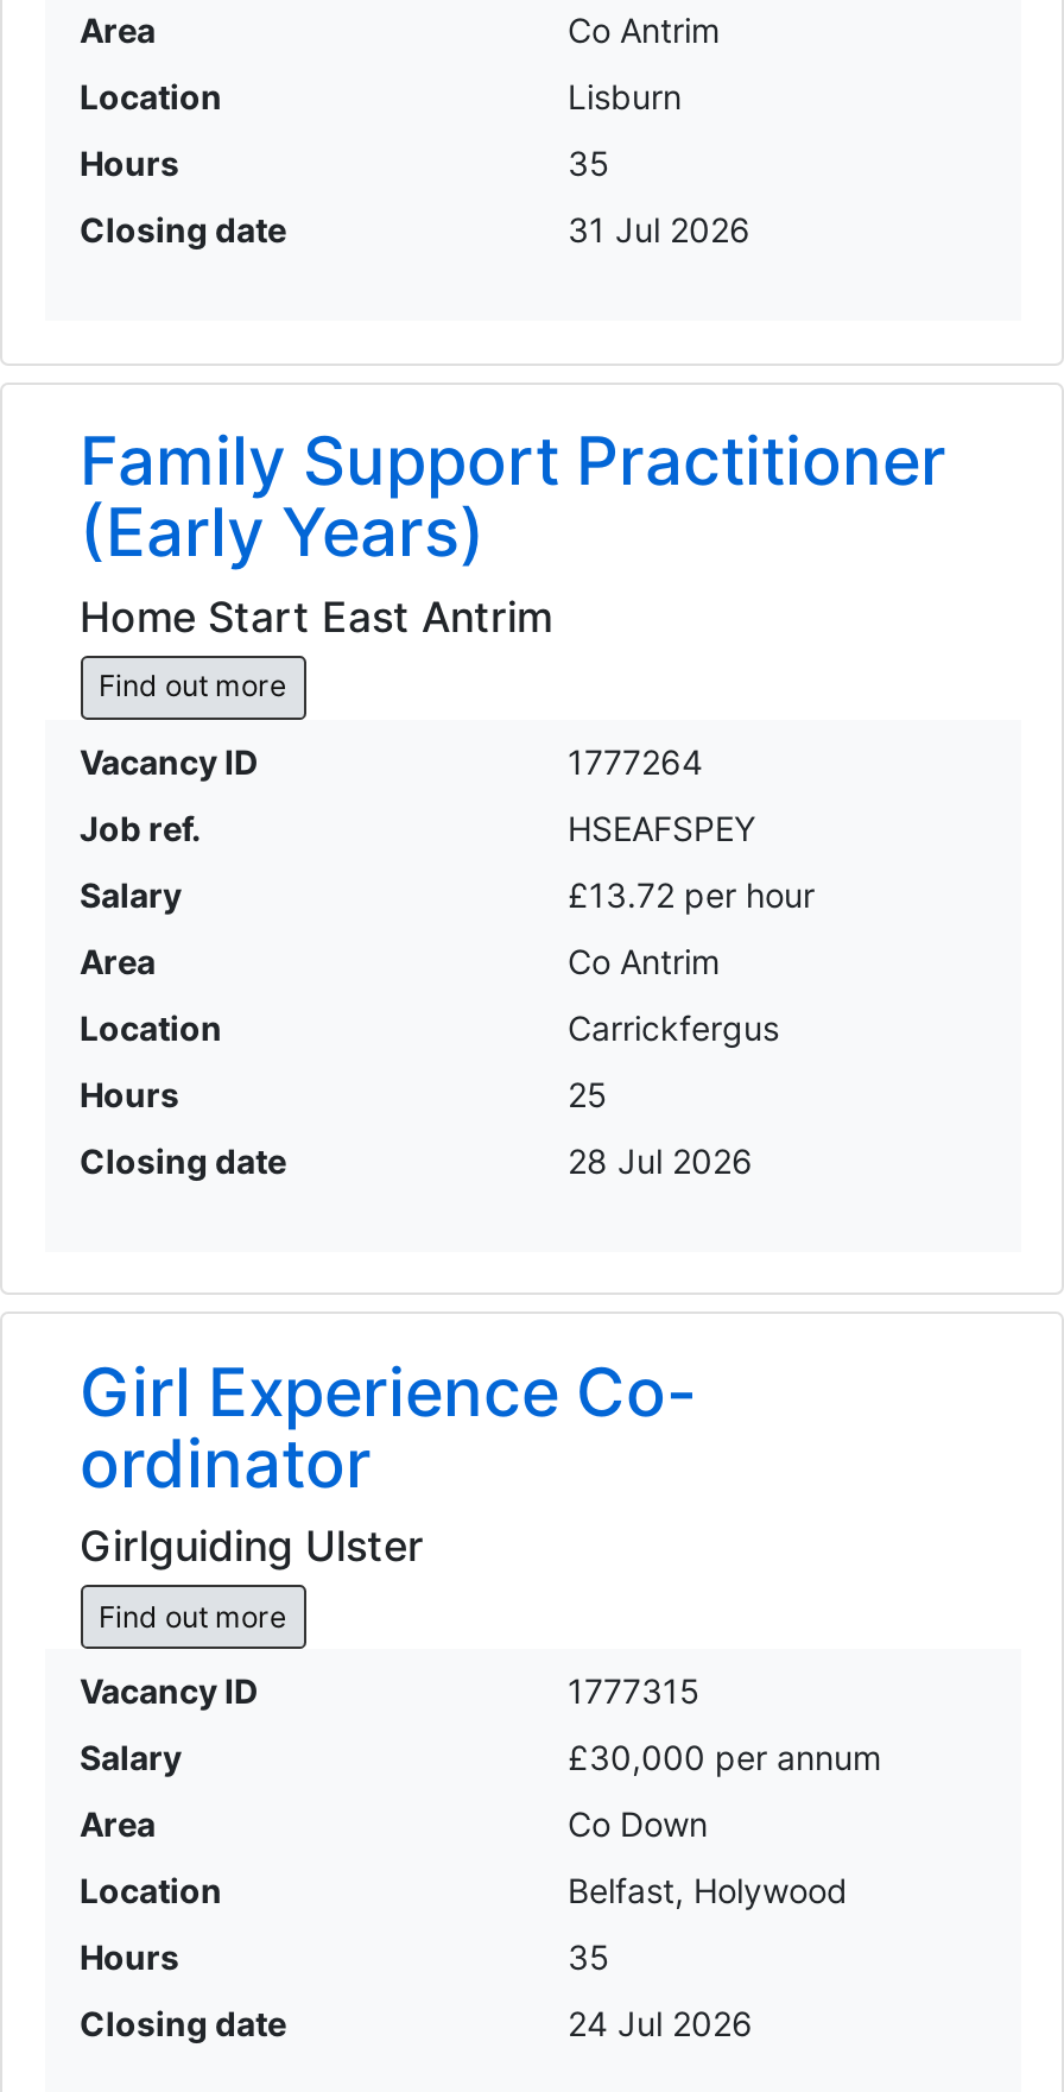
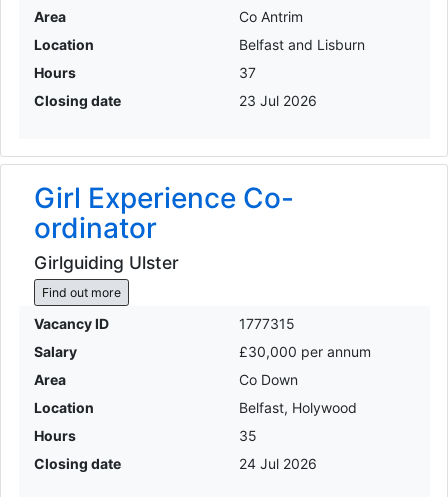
[568,77,682,117] Lisburn -> [239,36,365,53] Belfast and Lisburn
[568,143,610,184] 35 -> [239,64,256,81] 37
[80,210,946,1180] 31 Jul 2026 | Family Support Practitioner | (Early Years) | Home Start East Antrim | Find out more | Vacancy ID | 1777264 | Job ref. | HSEAFSPEY | Salary | £13.72 per hour | Area | Co Antrim | Location | Carrickfergus | Hours | 25 | Closing date | 28 Jul 2026 -> [239,92,317,109] 23 Jul 2026

